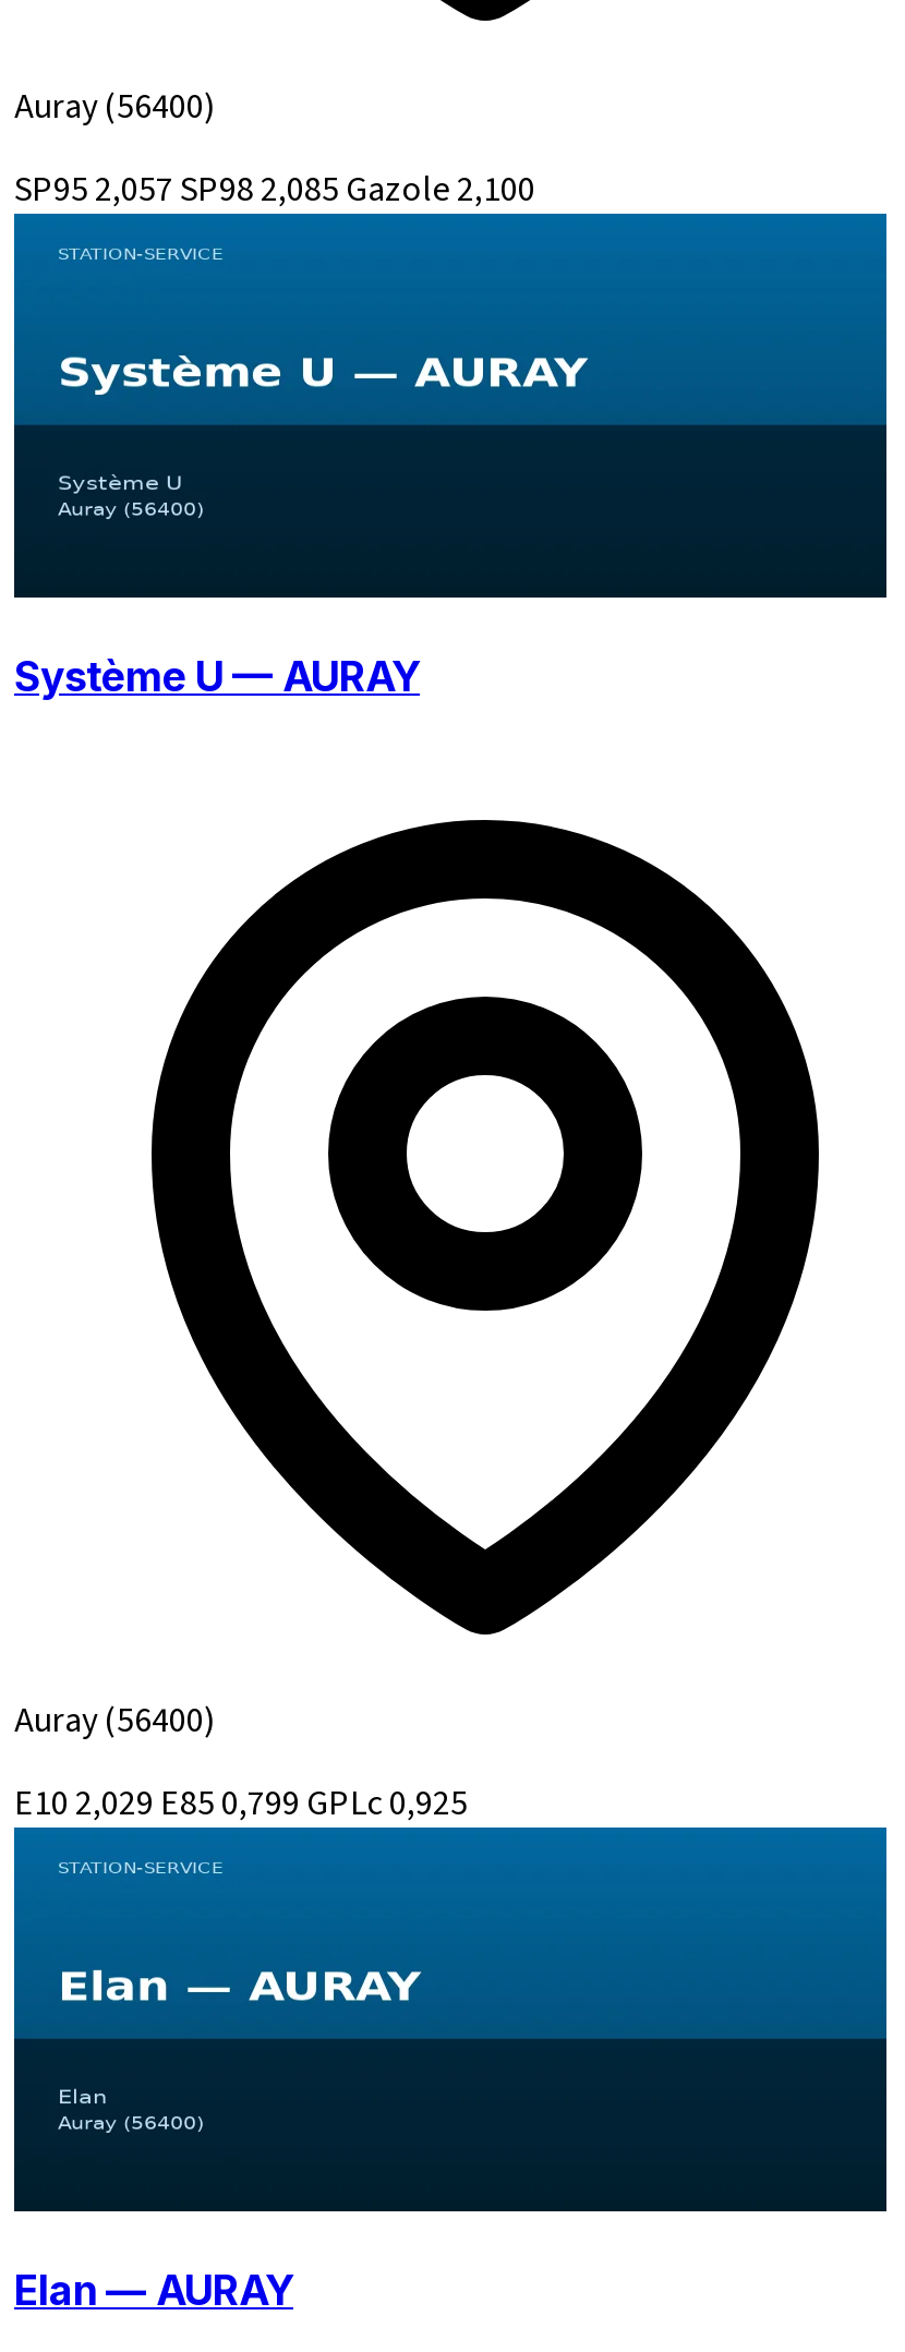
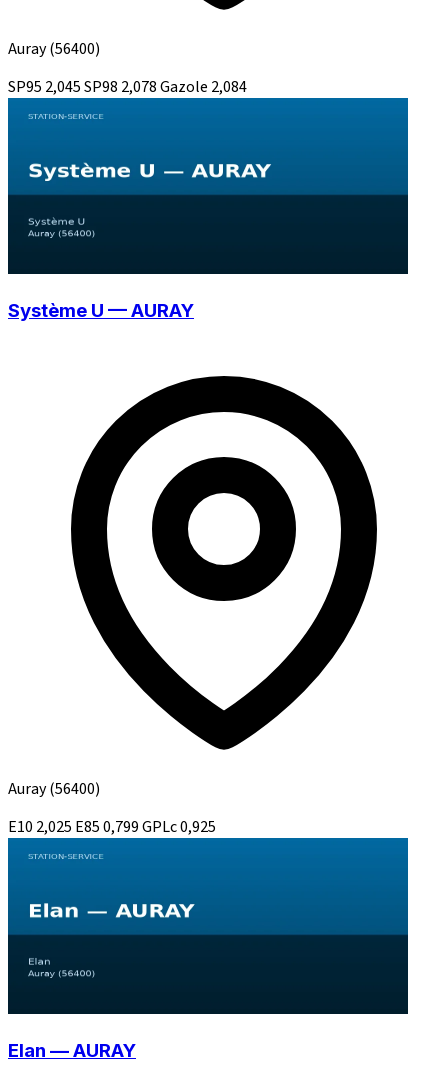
[14,165,535,213] SP95 2,057 SP98 2,085 Gazole 2,100 -> [8,76,247,98] SP95 2,045 SP98 2,078 Gazole 2,084
[14,1780,468,1828] E10 2,029 E85 0,799 GPLc 0,925 -> [8,816,216,838] E10 2,025 E85 0,799 GPLc 0,925

